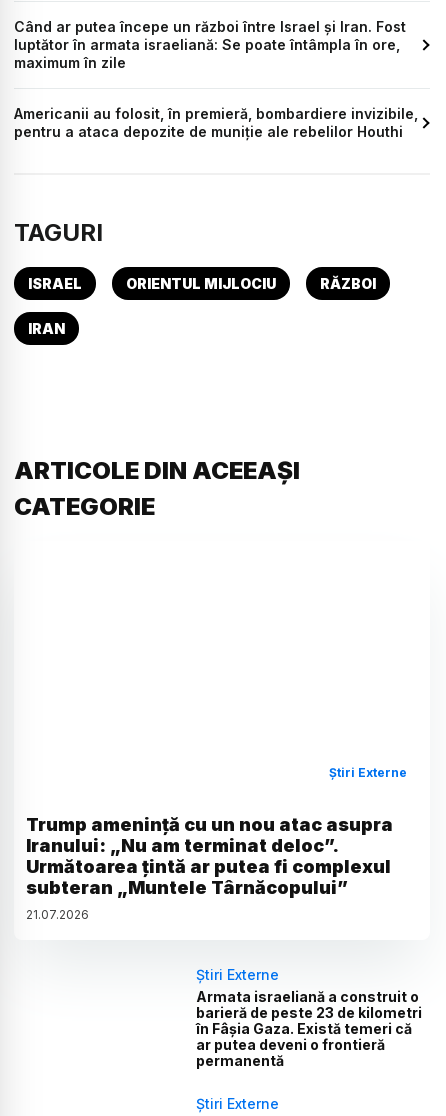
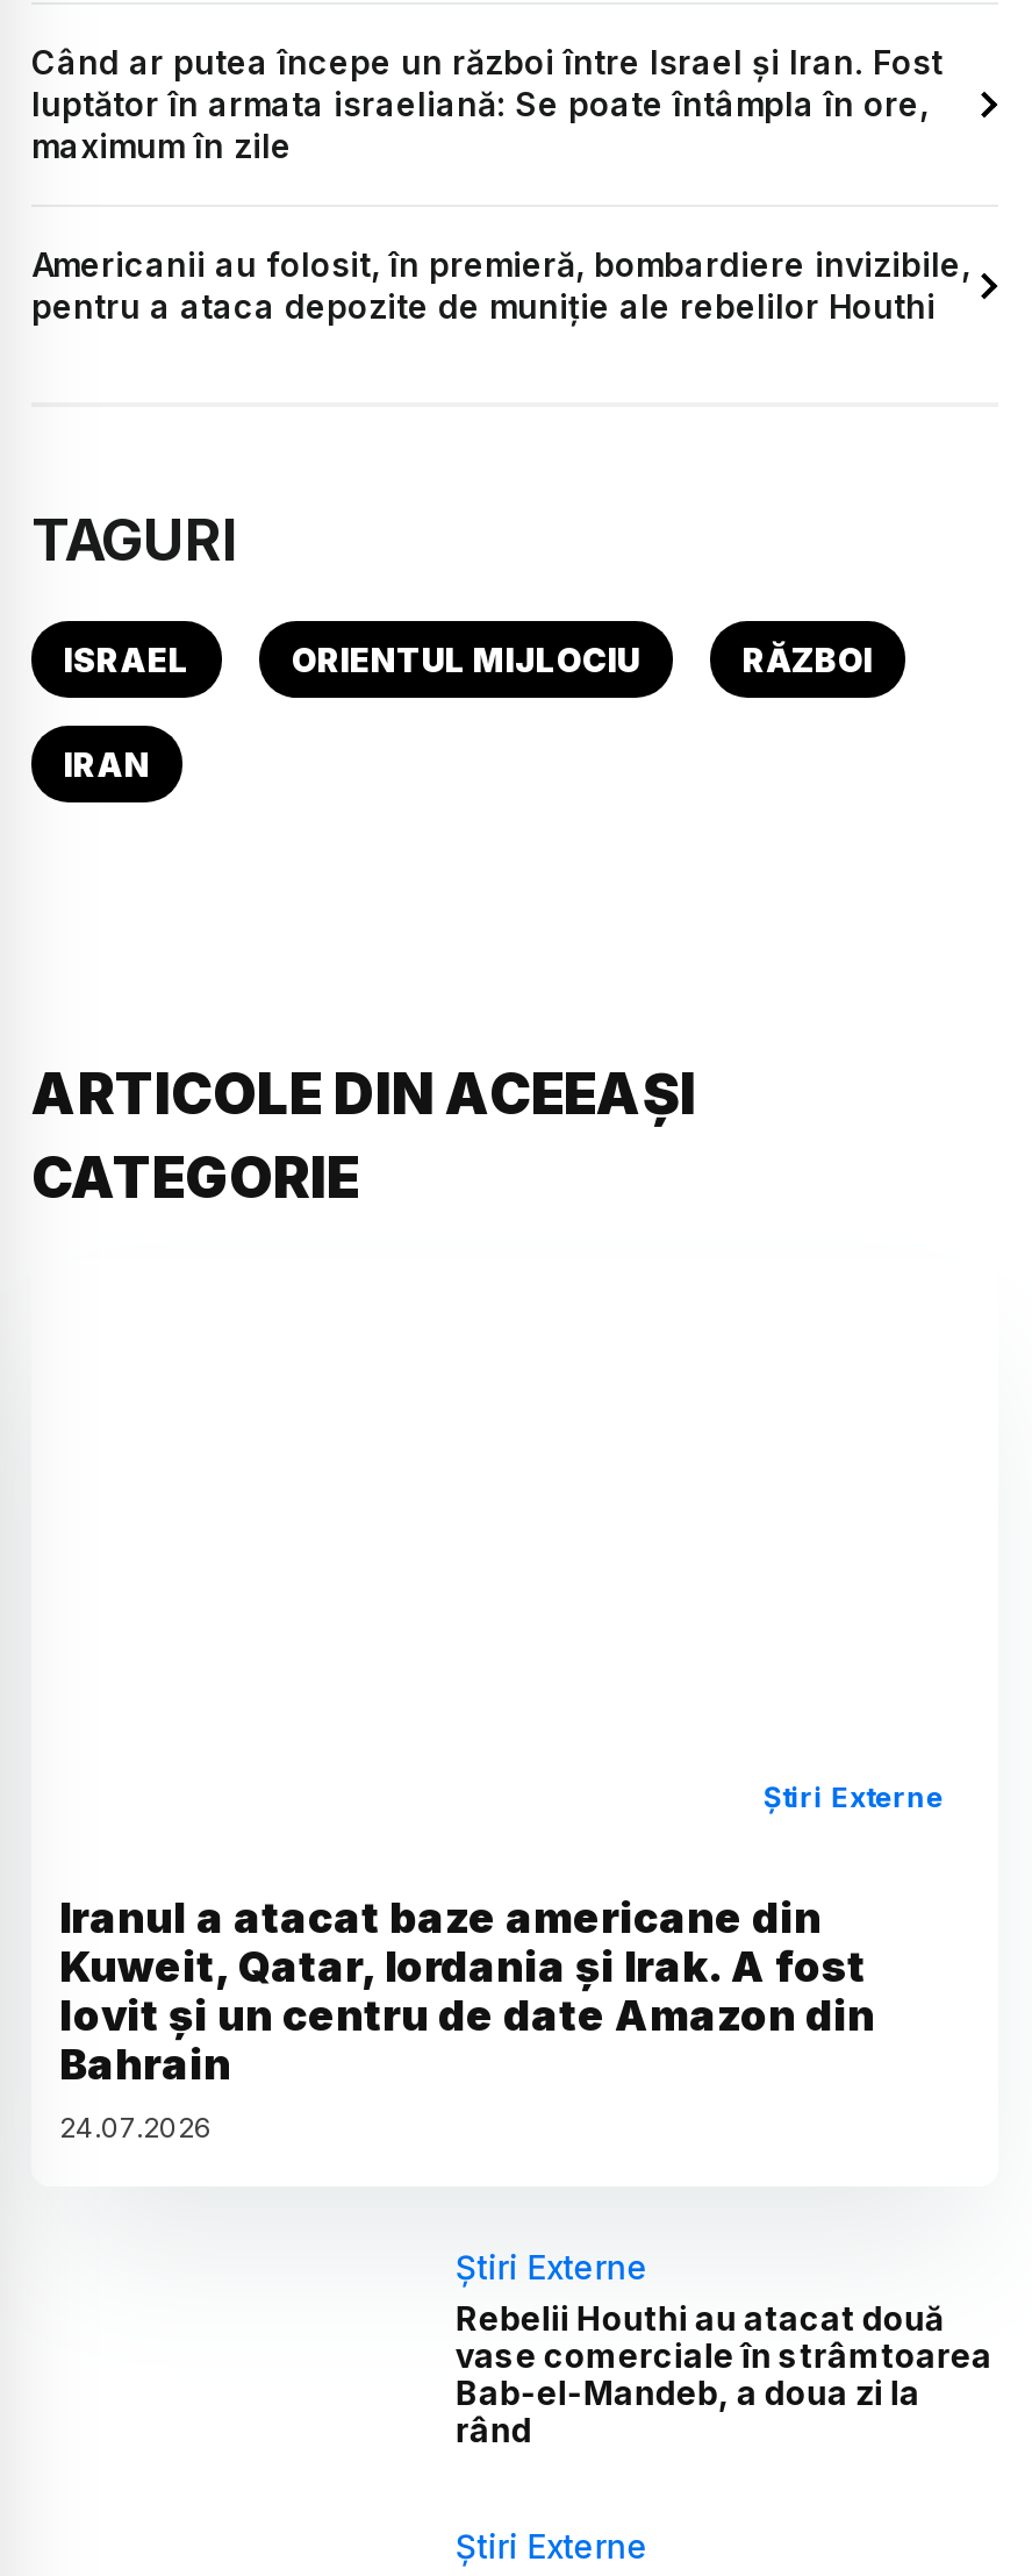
[26,814,393,922] Trump amenință cu un nou atac asupra | Iranului: „Nu am terminat deloc”. | Următoarea țintă ar putea fi complexul | subteran „Muntele Târnăcopului” | 21.07.2026 -> [59,1893,875,2144] Iranul a atacat baze americane din | Kuweit, Qatar, Iordania și Irak. A fost | lovit și un centru de date Amazon din | Bahrain | 24.07.2026
[196,988,422,1069] Armata israeliană a construit o | barieră de peste 23 de kilometri | în Fâșia Gaza. Există temeri că | ar putea deveni o frontieră | permanentă -> [455,2297,992,2449] Rebelii Houthi au atacat două | vase comerciale în strâmtoarea | Bab-el-Mandeb, a doua zi la | rând

